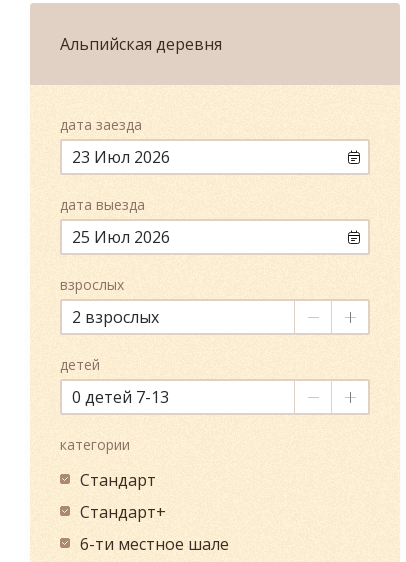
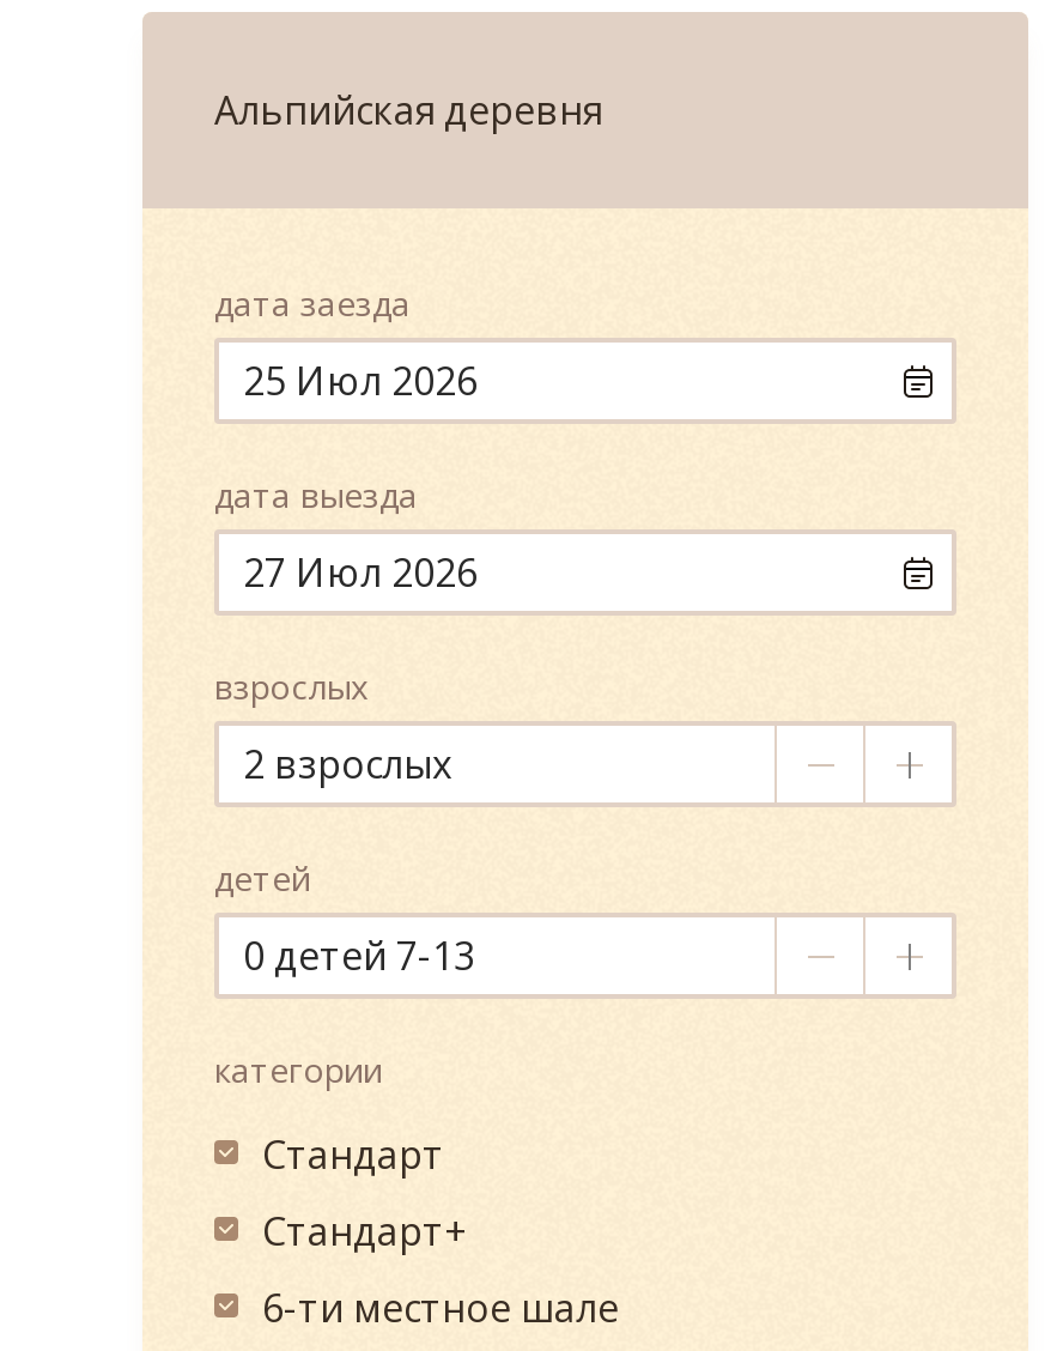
[72,146,170,168] 23 Июл 2026 -> [243,355,478,407] 25 Июл 2026
[72,226,170,248] 25 Июл 2026 -> [243,546,478,599] 27 Июл 2026

